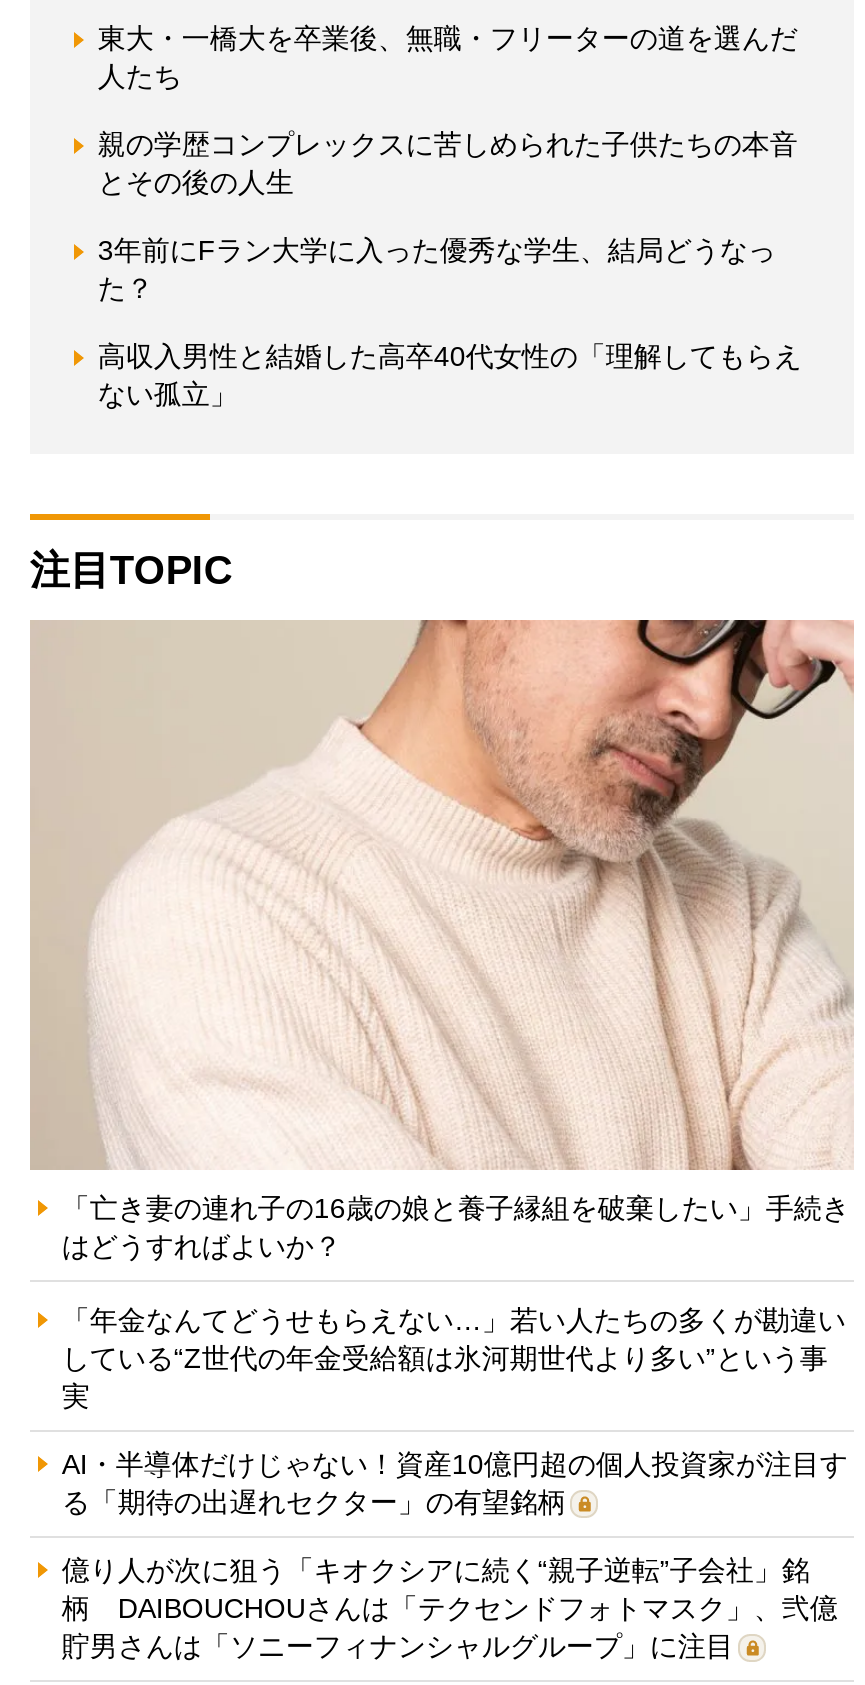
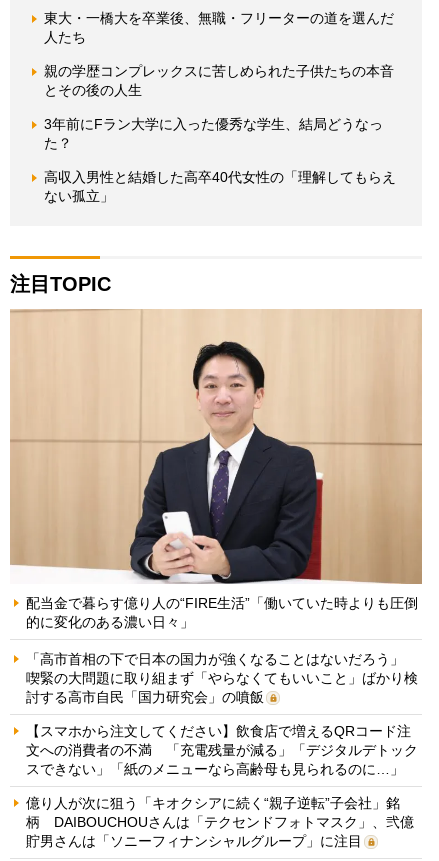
[28,618,854,1261] [image] | 「亡き妻の連れ子の16歳の娘と養子縁組を破棄したい」手続き | はどうすればよいか？ -> [11,309,422,630] [image] | 配当金で暮らす億り人の“FIRE生活”「働いていた時よりも圧倒 | 的に変化のある濃い日々」
[62,1303,846,1411] 「年金なんてどうせもらえない…」若い人たちの多くが勘違い | している“Z世代の年金受給額は氷河期世代より多い”という事 | 実 -> [26,651,418,705] 「高市首相の下で日本の国力が強くなることはないだろう」 | 喫緊の大問題に取り組まず「やらなくてもいいこと」ばかり検 | 討する高市自民「国力研究会」の噴飯
[62,1447,848,1517] AI・半導体だけじゃない！資産10億円超の個人投資家が注目す | る「期待の出遅れセクター」の有望銘柄 -> [26,723,418,777] 【スマホから注文してください】飲食店で増えるQRコード注 | 文への消費者の不満 「充電残量が減る」「デジタルデトック | スできない」「紙のメニューなら高齢母も見られるのに…」

